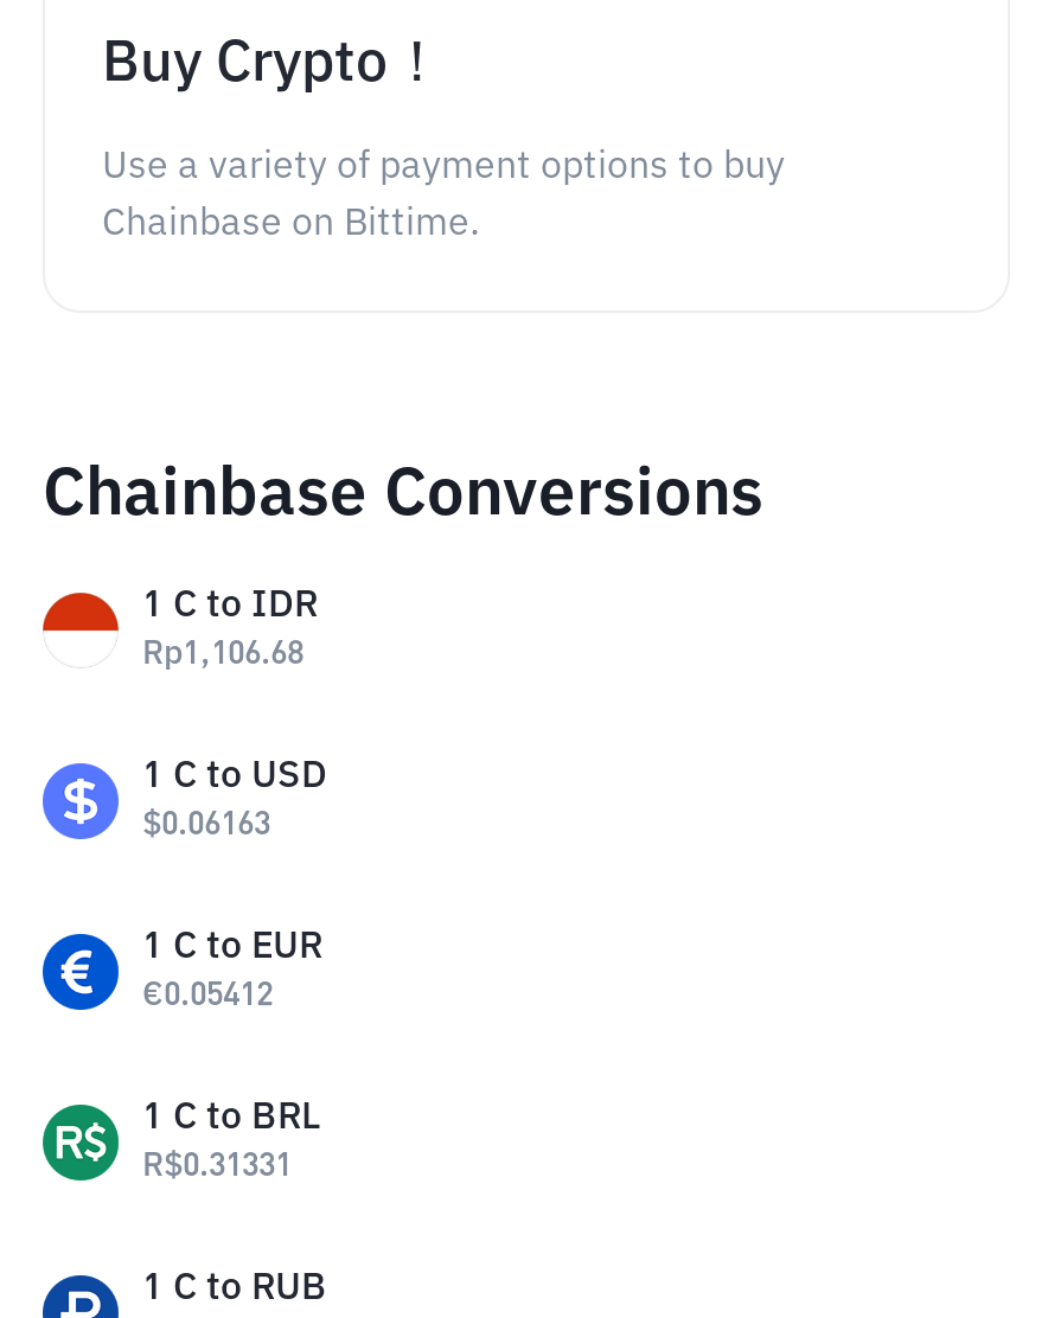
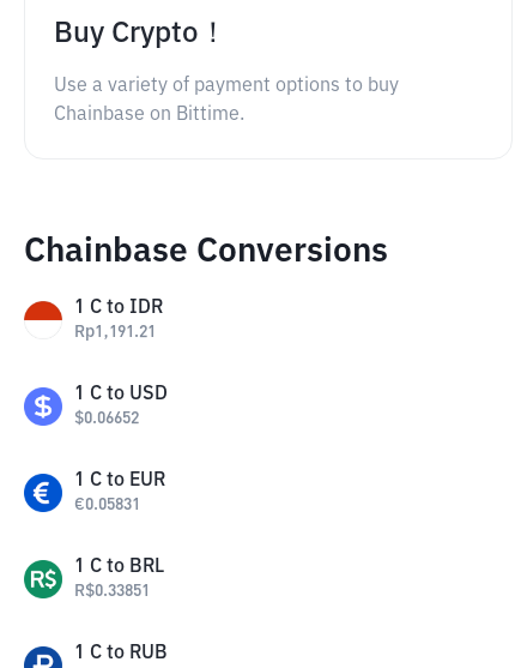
[142,638,303,671] Rp1,106.68 -> [74,324,156,341] Rp1,191.21
[142,808,270,842] $0.06163 -> [74,410,139,427] $0.06652
[142,979,273,1012] €0.05412 -> [74,497,140,513] €0.05831
[142,1150,292,1183] R$0.31331 -> [74,583,150,600] R$0.33851

